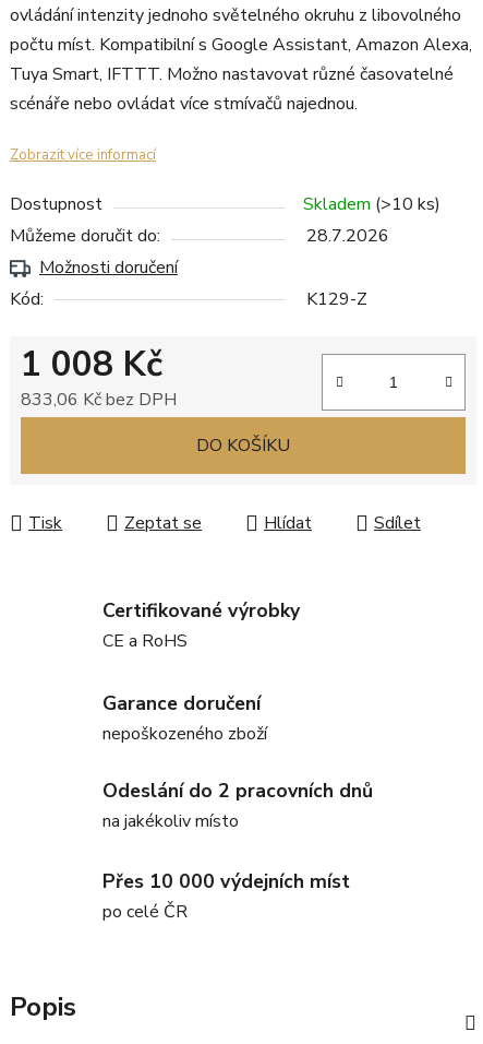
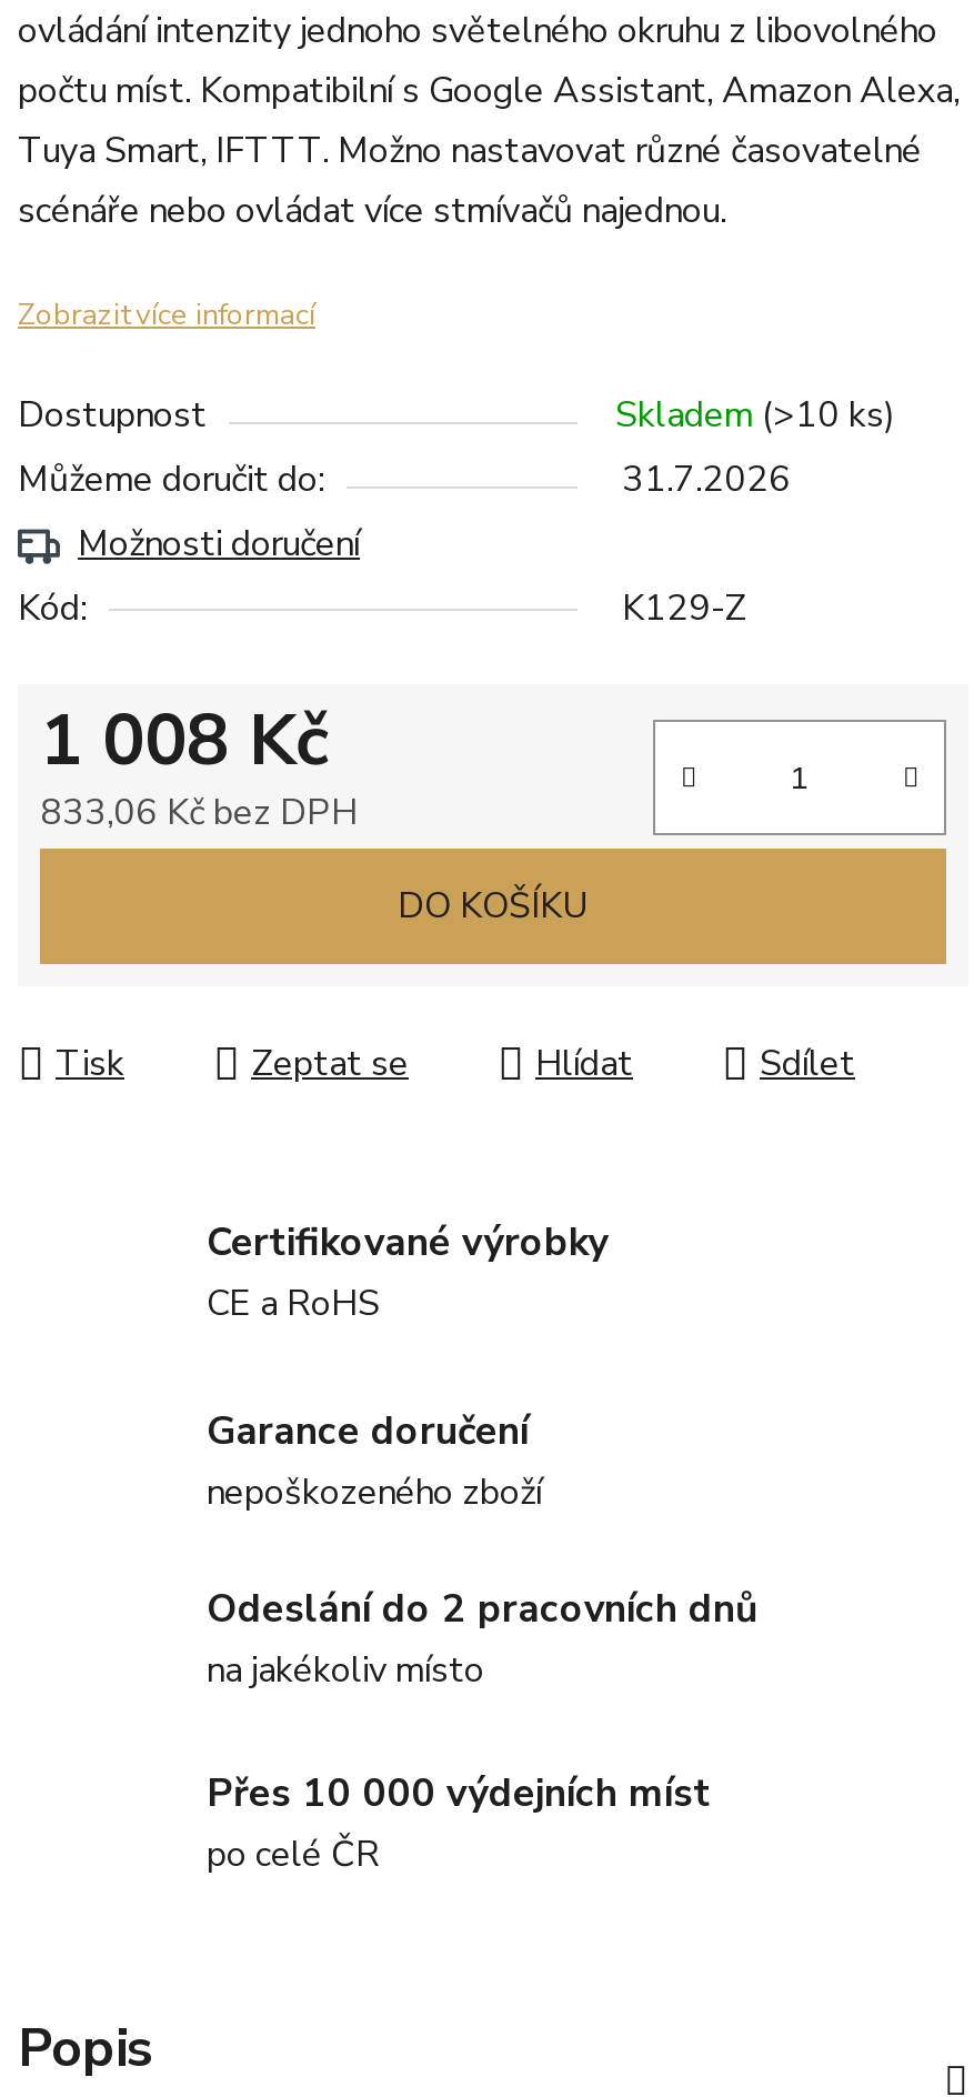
[306,224,389,248] 28.7.2026 -> [622,456,791,505] 31.7.2026

